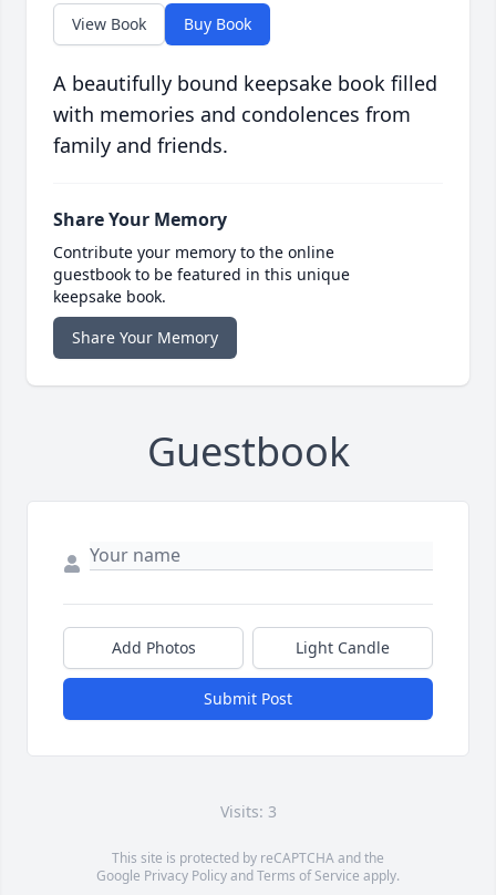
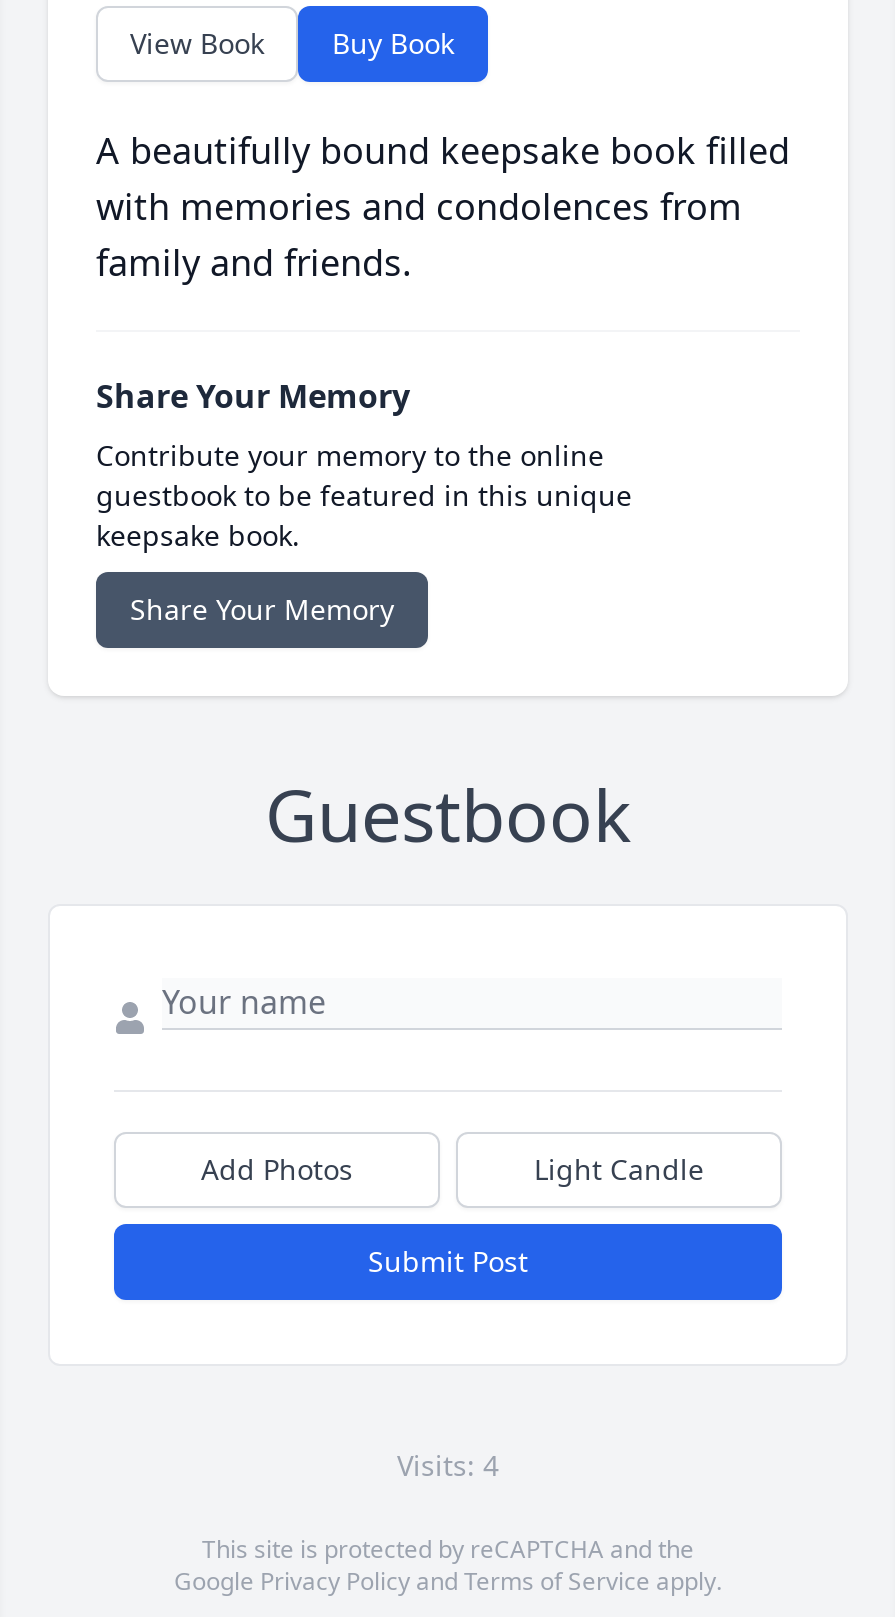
[220,801,276,822] Visits: 3 -> [397,1446,499,1484] Visits: 4

